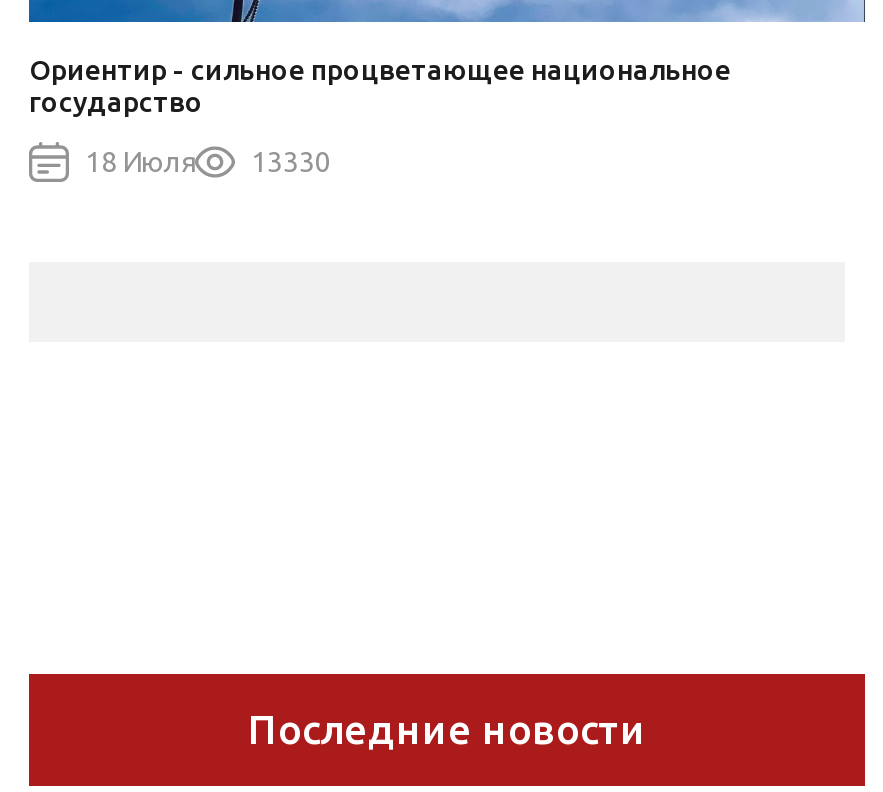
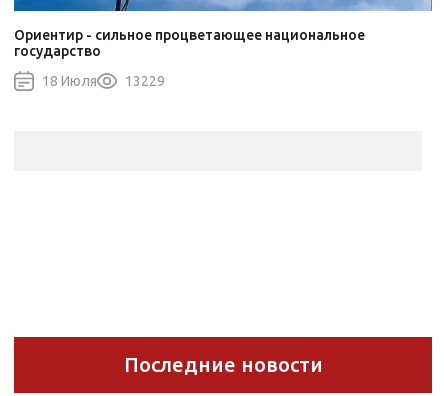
[85,147,331,179] 18 Июля 13330 -> [42,73,165,89] 18 Июля 13229

